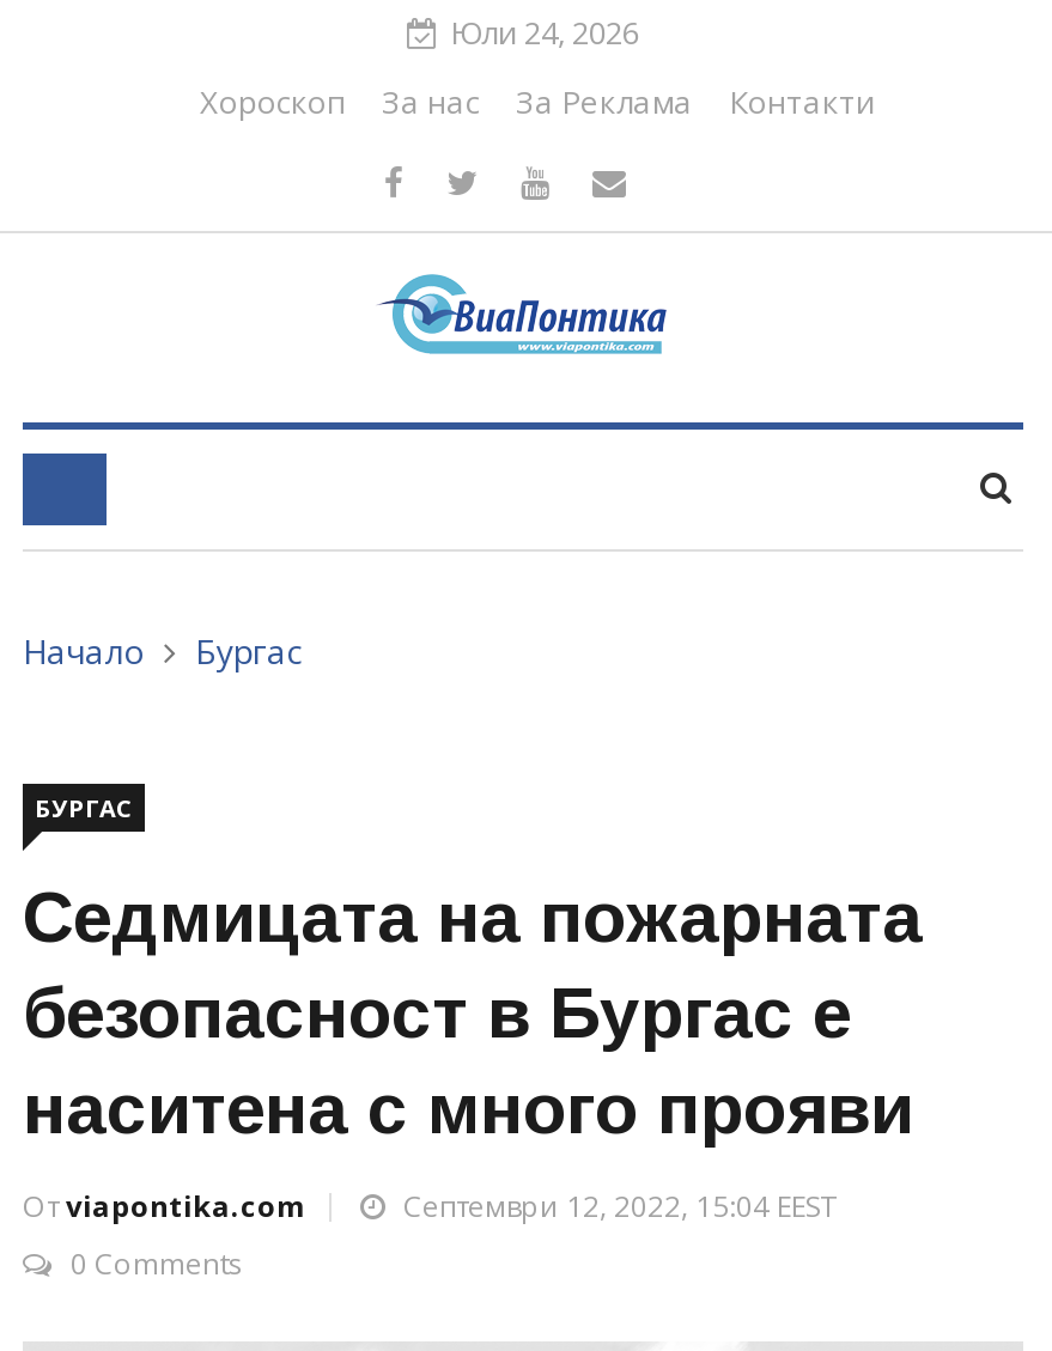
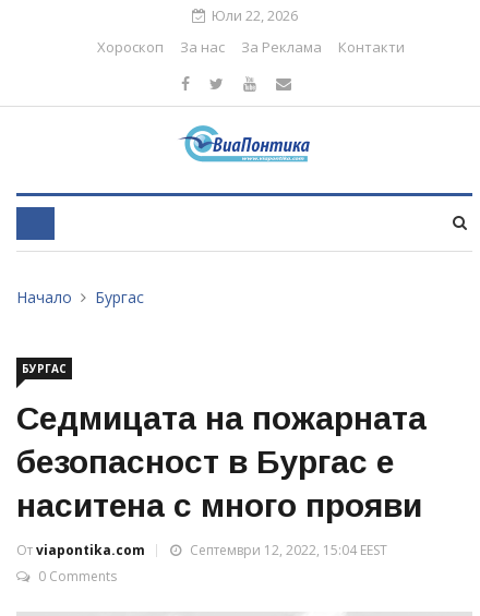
[450,11,639,54] Юли 24, 2026 -> [211,5,297,25] Юли 22, 2026

